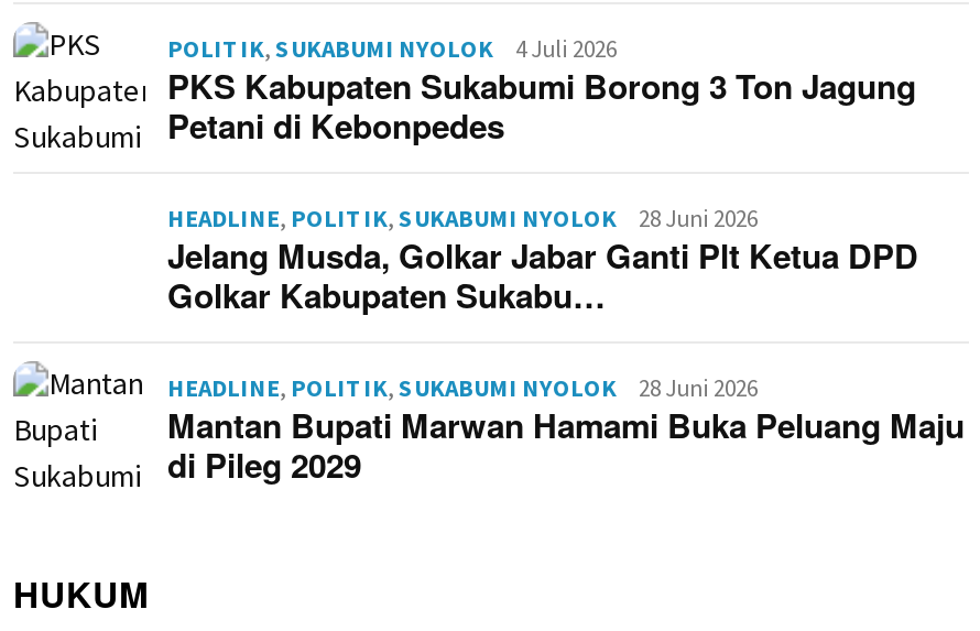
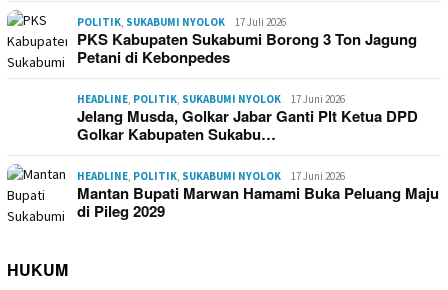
[167,33,617,63] POLITIK, SUKABUMI NYOLOK 4 Juli 2026 -> [77,15,286,29] POLITIK, SUKABUMI NYOLOK 17 Juli 2026
[167,202,758,233] HEADLINE, POLITIK, SUKABUMI NYOLOK 28 Juni 2026 -> [77,92,345,106] HEADLINE, POLITIK, SUKABUMI NYOLOK 17 Juni 2026
[167,372,758,403] HEADLINE, POLITIK, SUKABUMI NYOLOK 28 Juni 2026 -> [77,169,345,183] HEADLINE, POLITIK, SUKABUMI NYOLOK 17 Juni 2026

